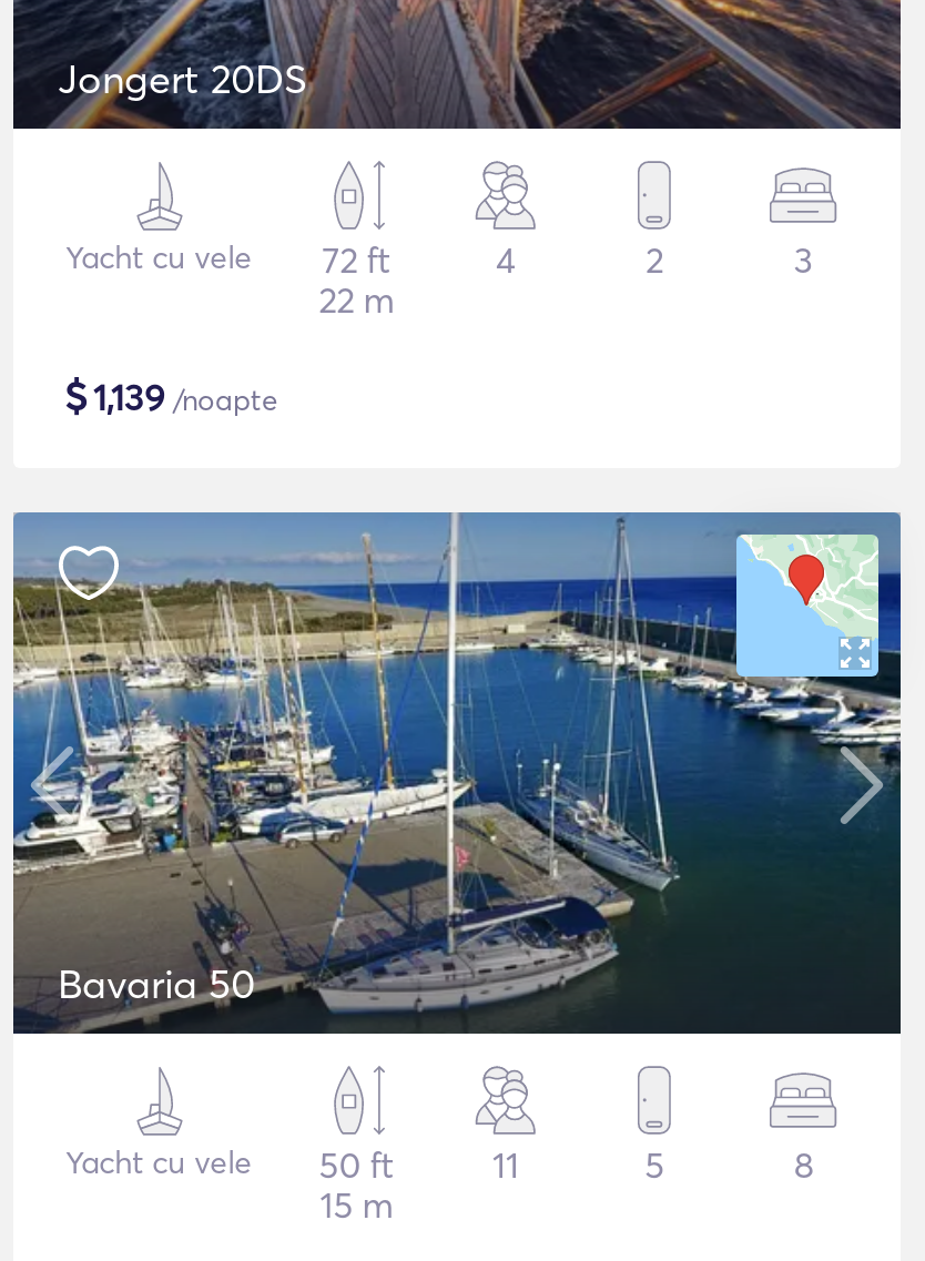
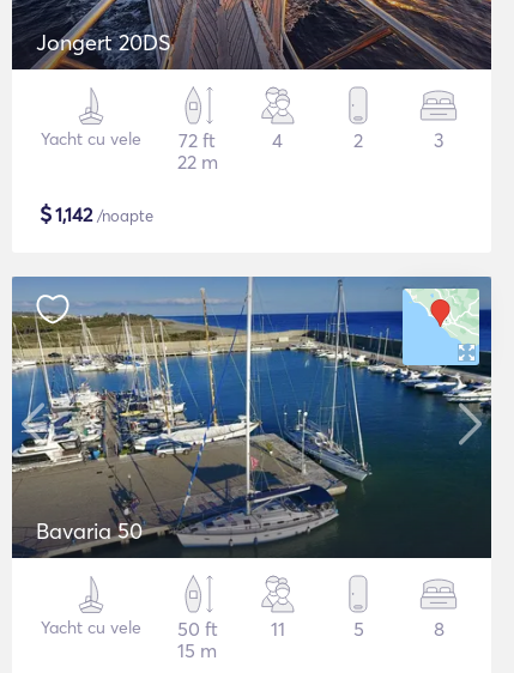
[64,370,277,421] $1,139 /noapte -> [40,200,153,228] $1,142 /noapte

